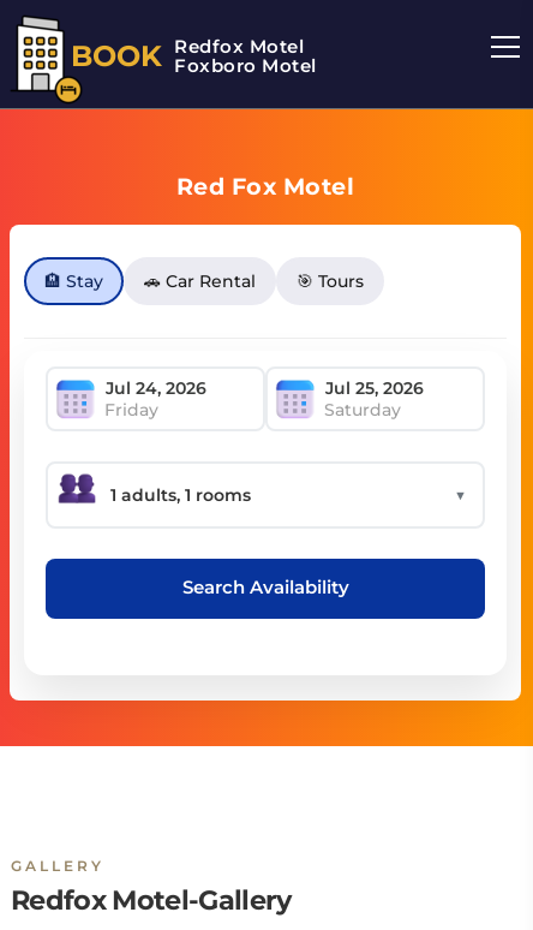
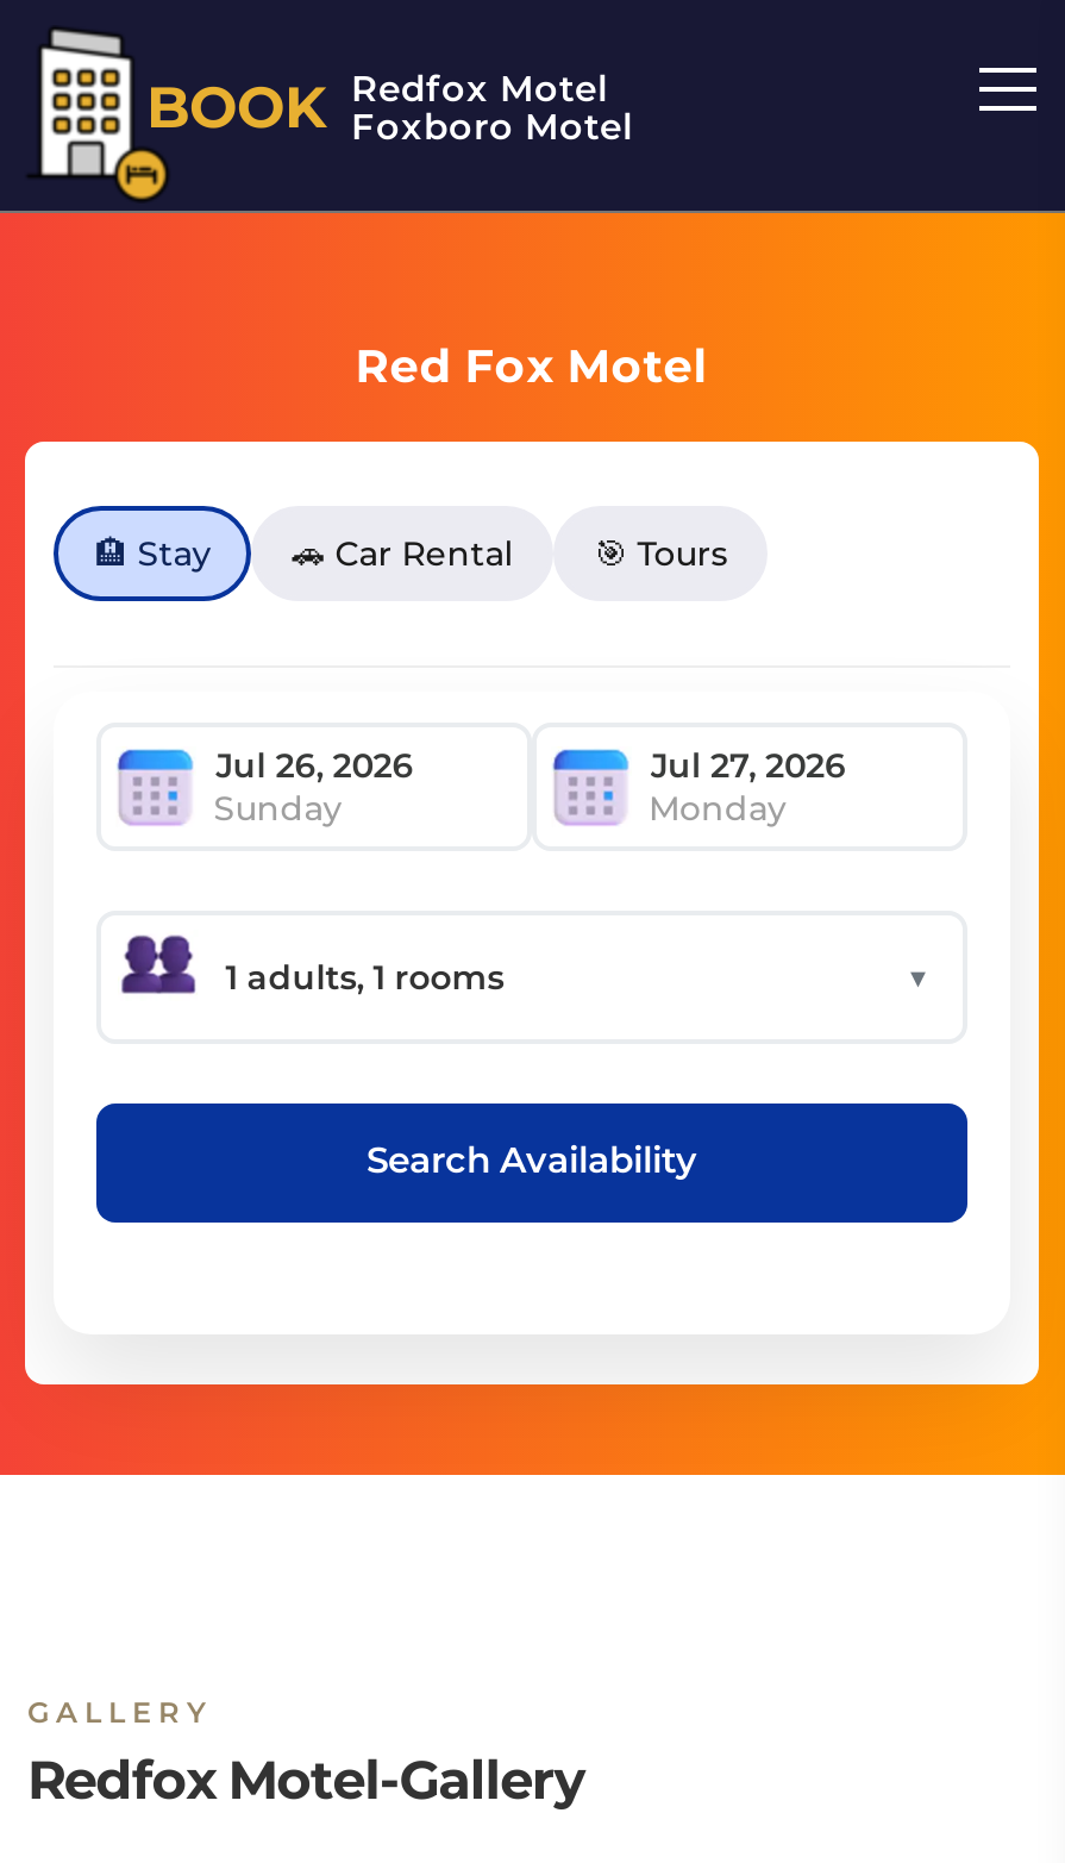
[105,398,401,420] Friday | Saturday -> [213,786,787,829] Sunday | Monday

